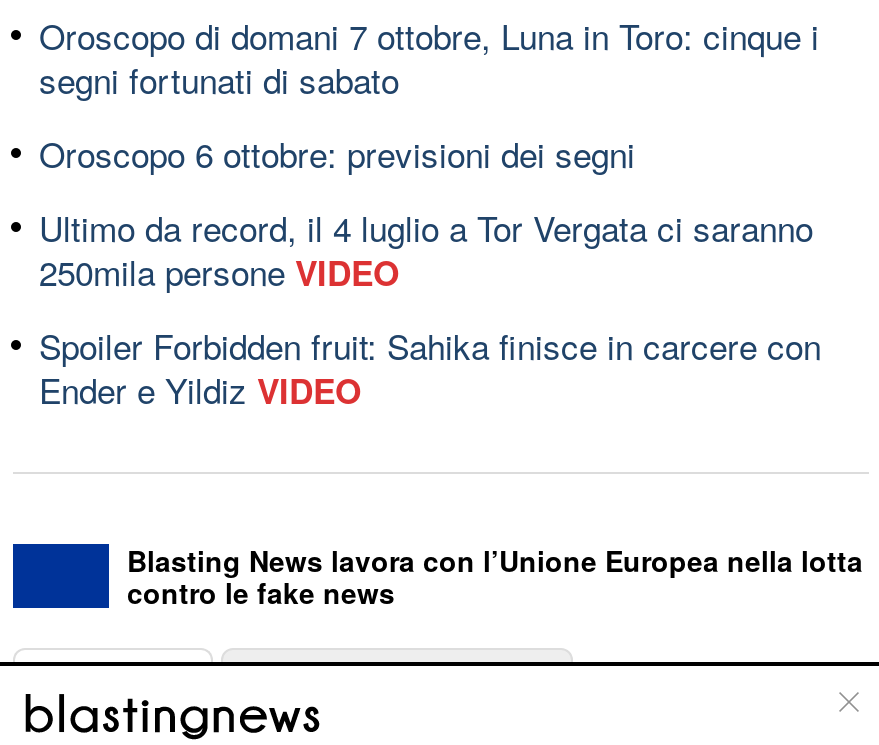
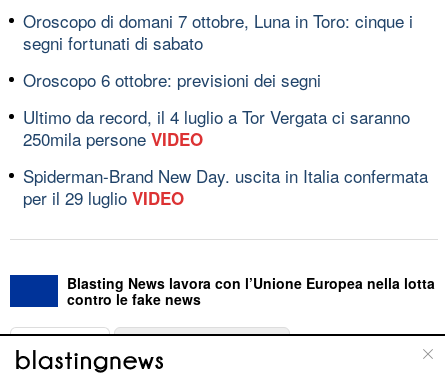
[39,319,821,413] Spoiler Forbidden fruit: Sahika finisce in carcere con | Ender e Yildiz VIDEO -> [23,162,428,209] Spiderman-Brand New Day. uscita in Italia confermata | per il 29 luglio VIDEO

